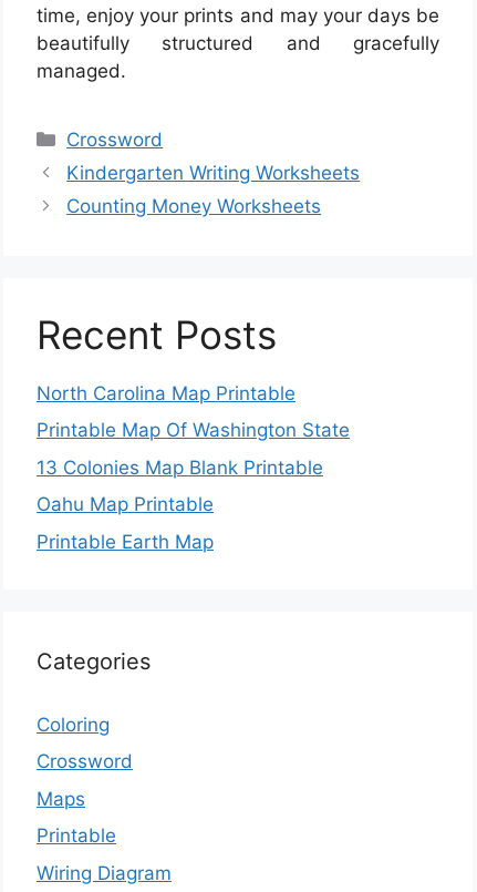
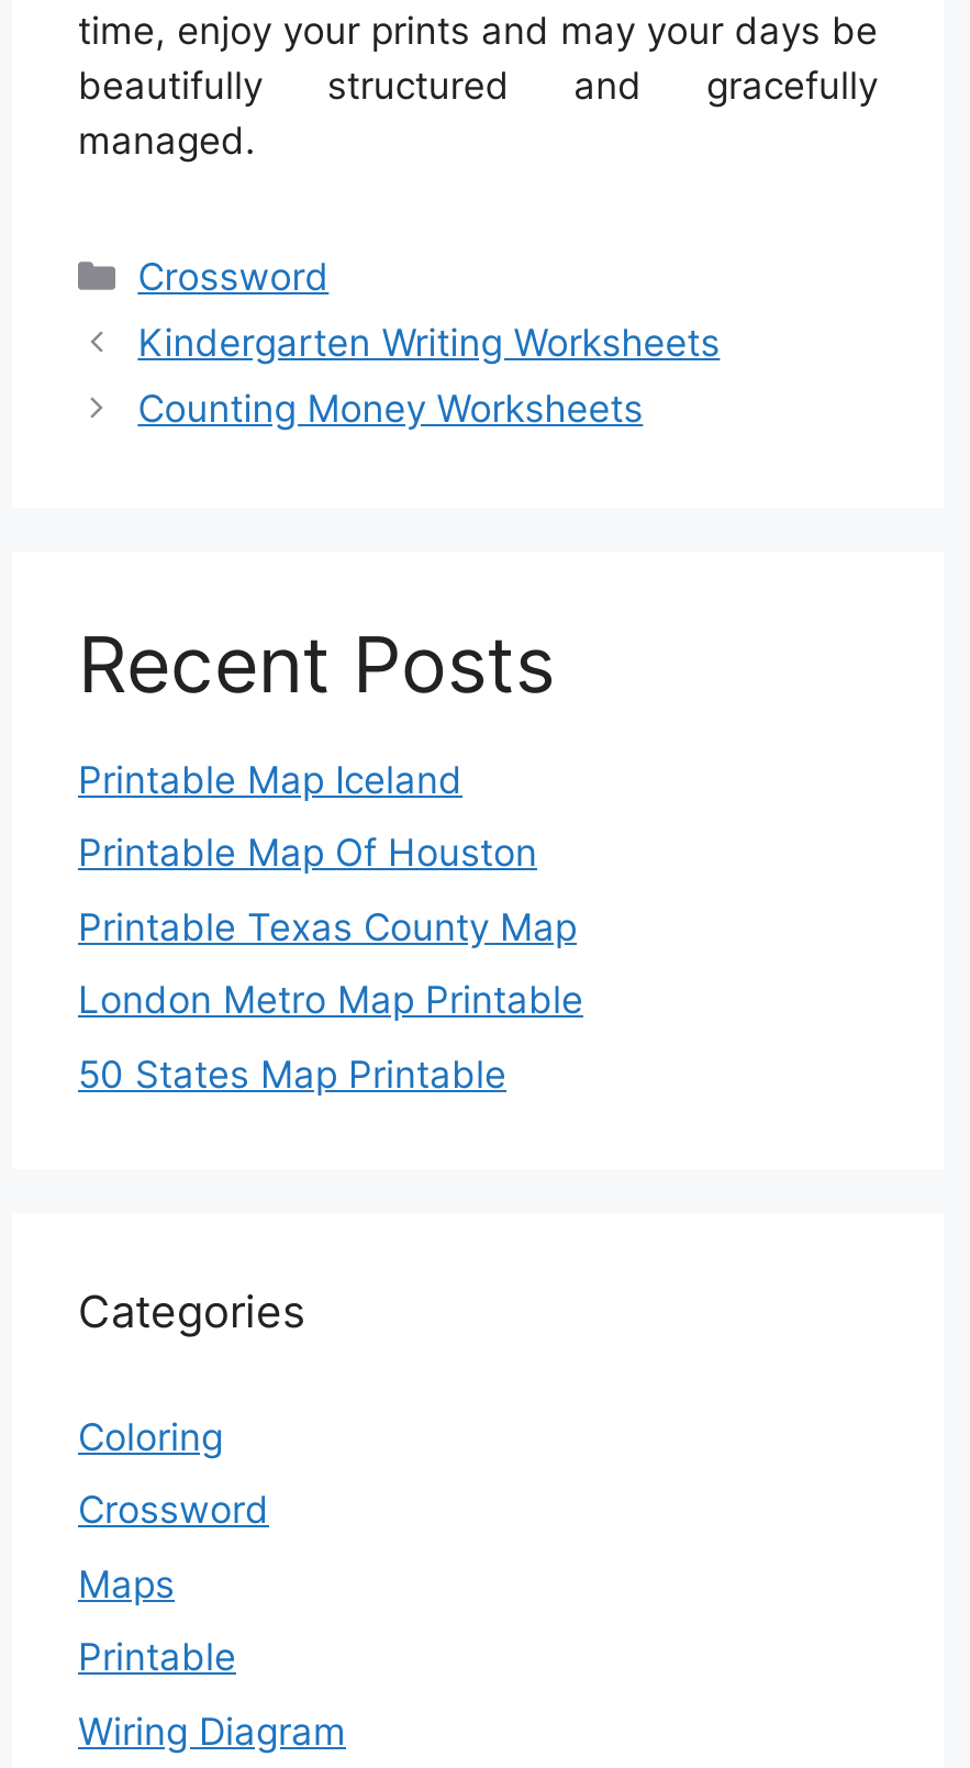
[37,382,295,404] North Carolina Map Printable -> [78,758,462,802] Printable Map Iceland
[37,419,350,441] Printable Map Of Washington State -> [78,831,537,875] Printable Map Of Houston
[37,456,323,478] 13 Colonies Map Blank Printable -> [78,905,577,949] Printable Texas County Map
[37,493,214,516] Oahu Map Printable -> [78,979,583,1023] London Metro Map Printable
[37,531,214,553] Printable Earth Map -> [78,1052,506,1096] 50 States Map Printable

